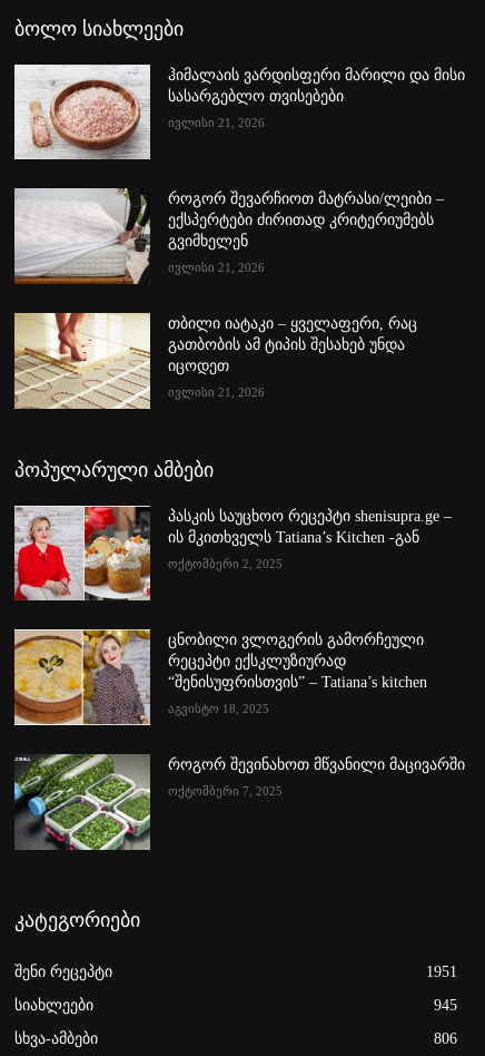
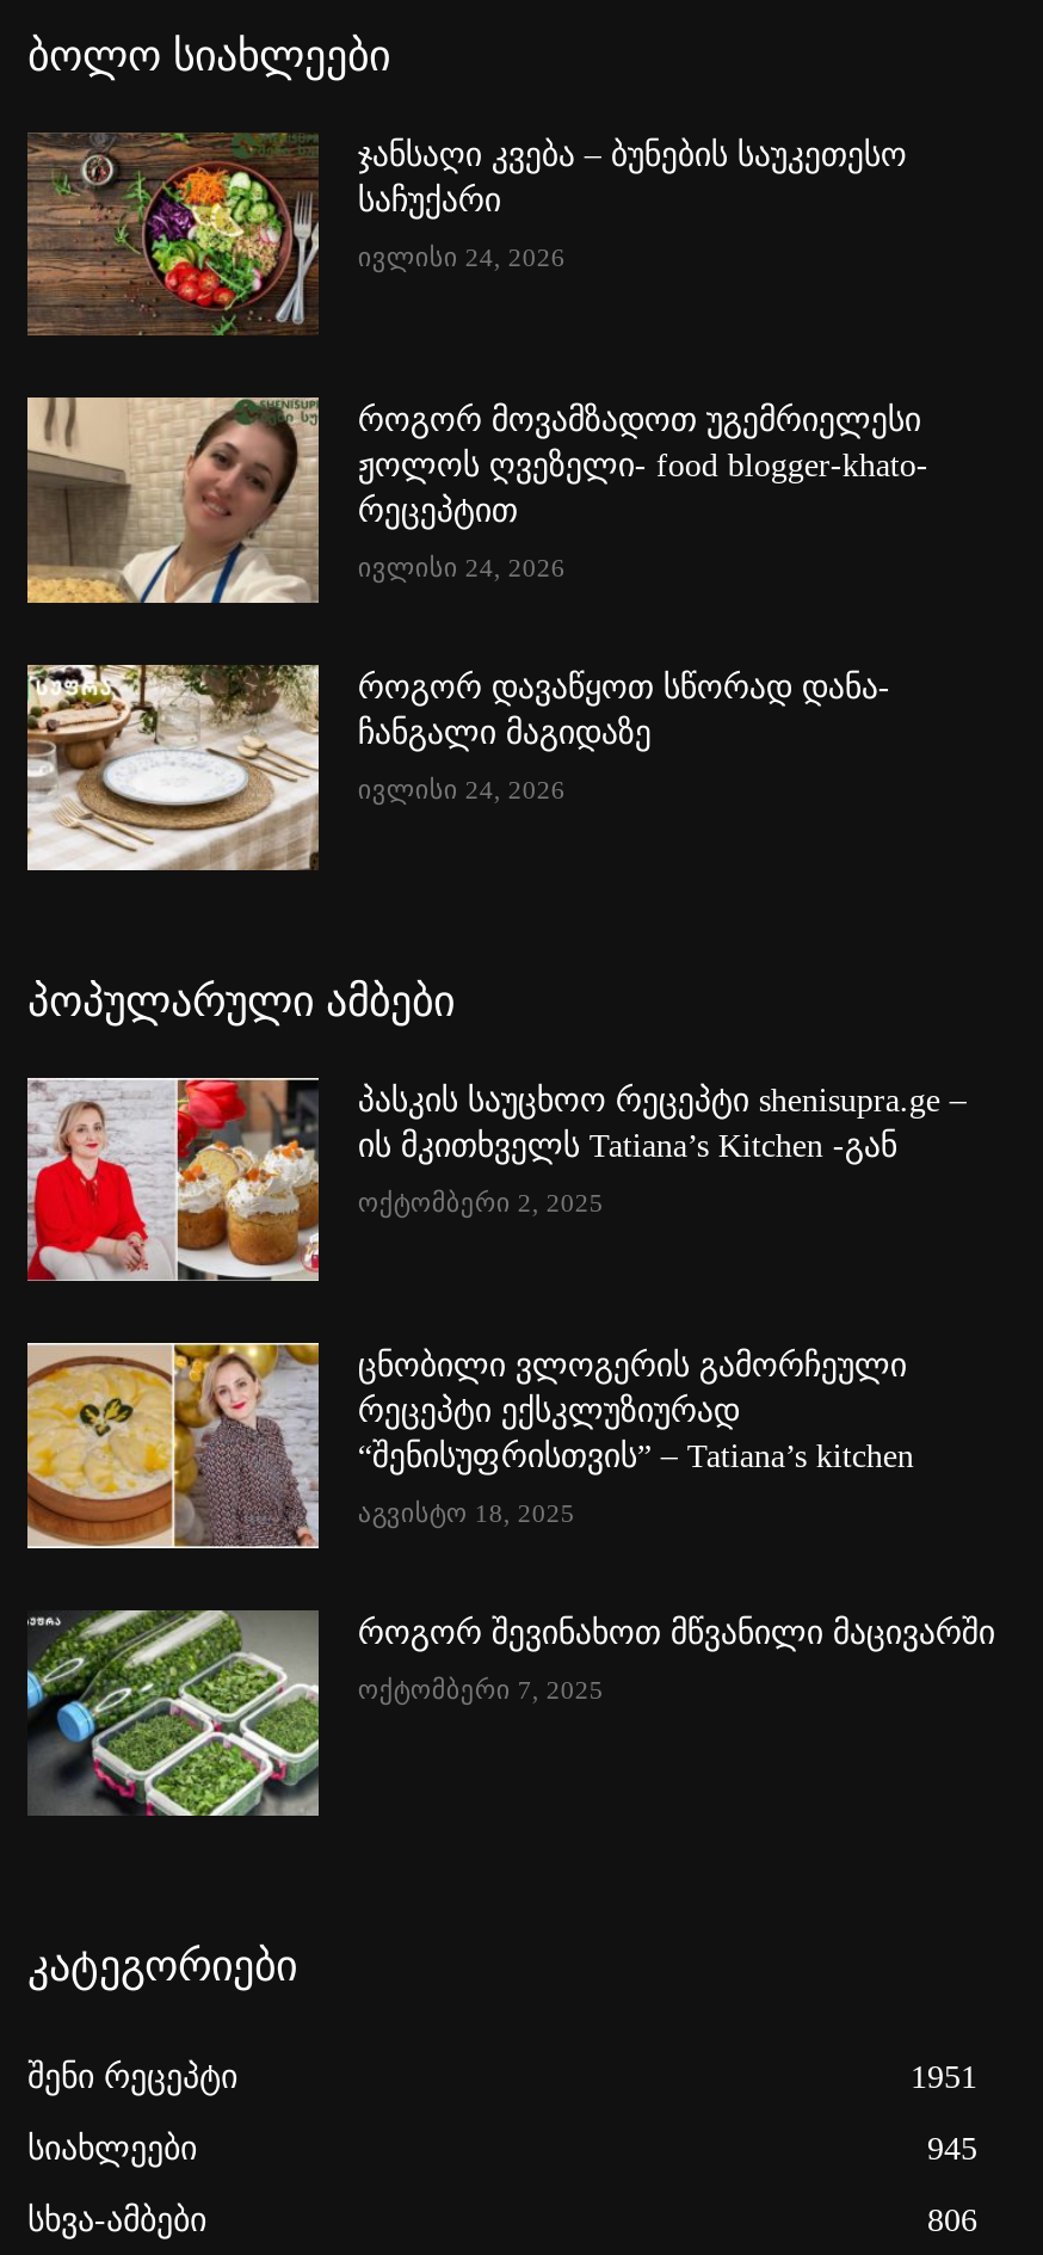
[13,63,465,160] [image] | ჰიმალაის ვარდისფერი მარილი და მისი | სასარგებლო თვისებები -> [25,133,907,335] [image] | ჯანსაღი კვება – ბუნების საუკეთესო | საჩუქარი
[168,116,265,129] ივლისი 21, 2026 -> [358,242,565,271] ივლისი 24, 2026
[13,187,444,284] [image] | როგორ შევარჩიოთ მატრასი/ლეიბი – | ექსპერტები ძირითად კრიტერიუმებს | გვიმხელენ -> [25,395,928,605] [image] | როგორ მოვამზადოთ უგემრიელესი | ჟოლოს ღვეზელი- food blogger-khato- | რეცეპტით
[168,261,265,274] ივლისი 21, 2026 -> [358,554,565,582] ივლისი 24, 2026
[13,312,418,410] [image] | თბილი იატაკი – ყველაფერი, რაც | გათბობის ამ ტიპის შესახებ უნდა | იცოდეთ -> [25,663,890,873] [image] | როგორ დავაწყოთ სწორად დანა- | ჩანგალი მაგიდაზე
[168,386,265,399] ივლისი 21, 2026 -> [358,775,565,804] ივლისი 24, 2026

